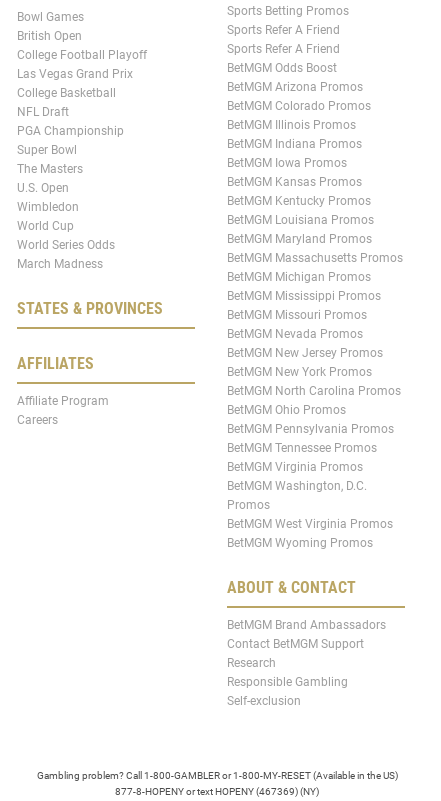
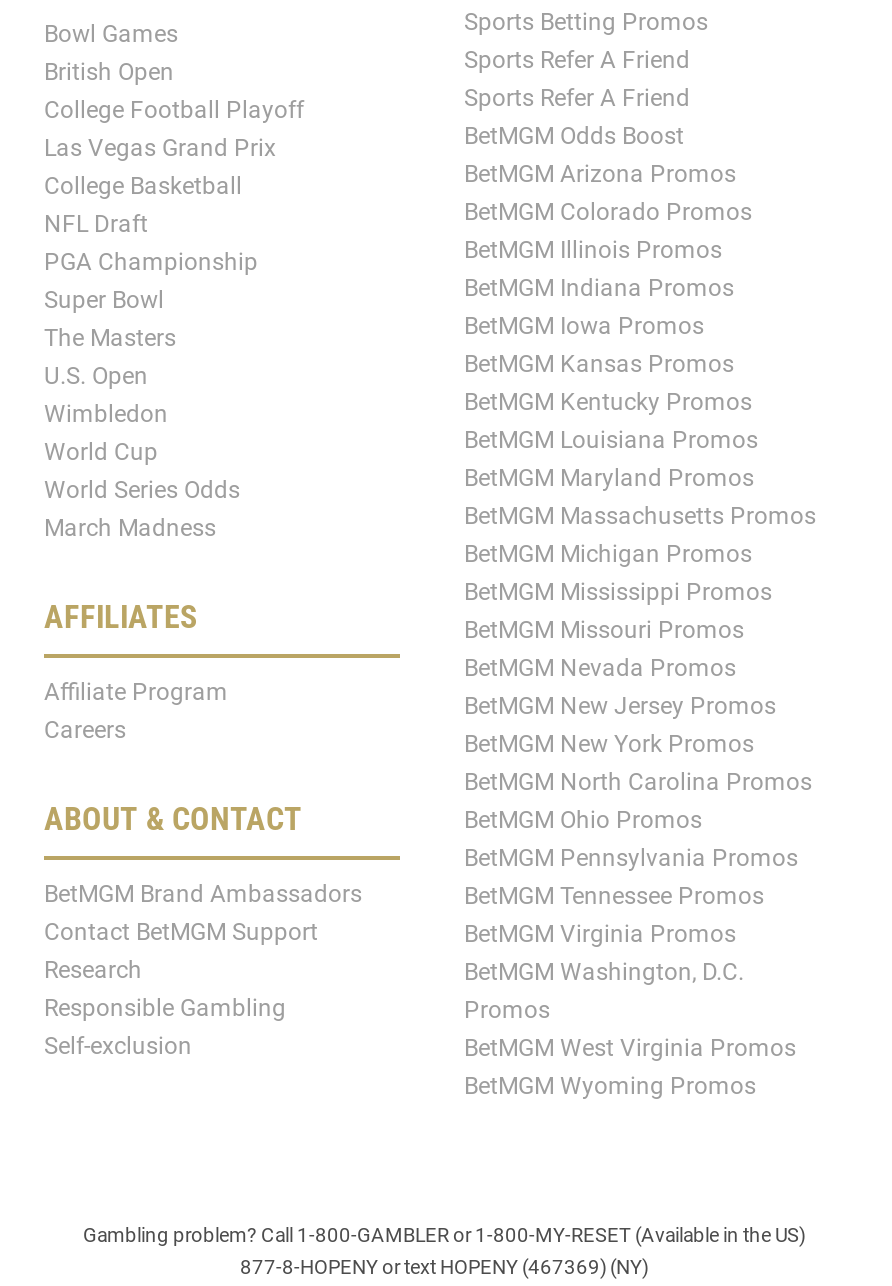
[17,299,163,318] STATES & PROVINCES -> none
moved [227,578,386,708] -> [44,801,362,1061]: ABOUT & CONTACT | BetMGM Brand Ambassadors | Contact BetMGM Support | Research | Responsible Gambling | Self-exclusion

